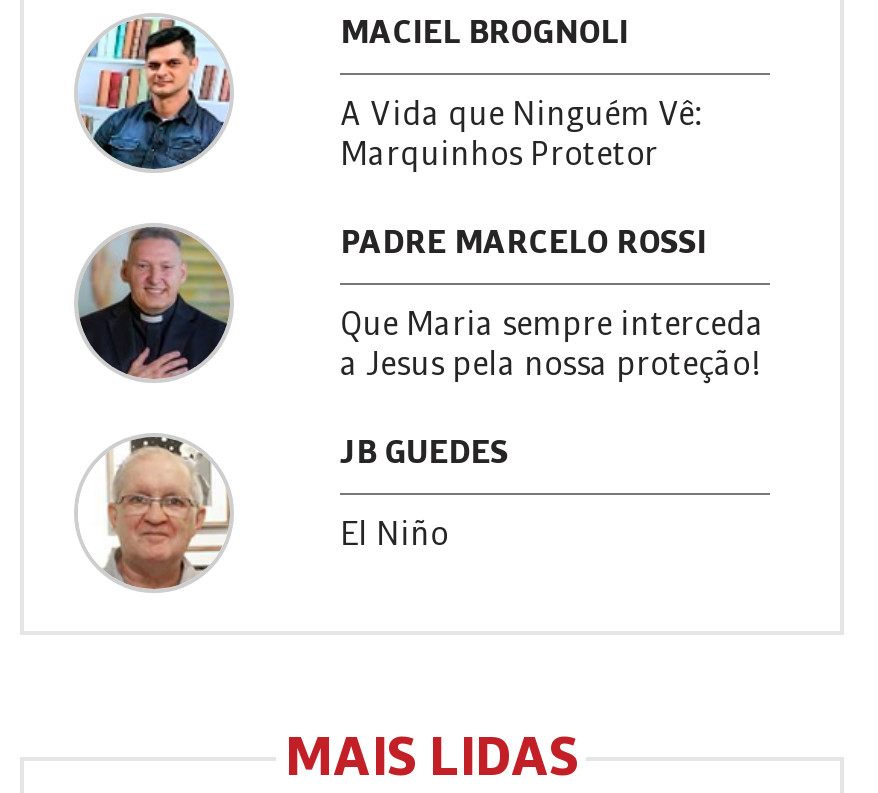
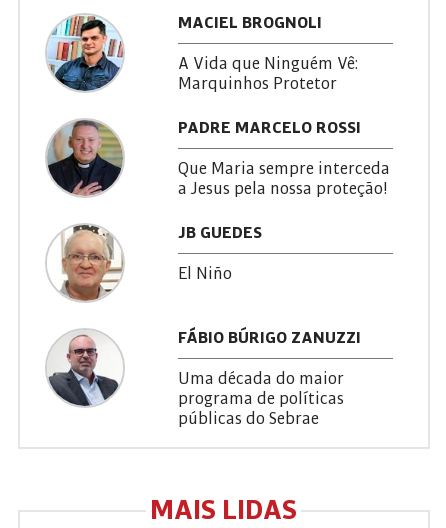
none -> [45,328,125,408] [image]
none -> [178,329,361,428] FÁBIO BÚRIGO ZANUZZI | Uma década do maior | programa de políticas | públicas do Sebrae

